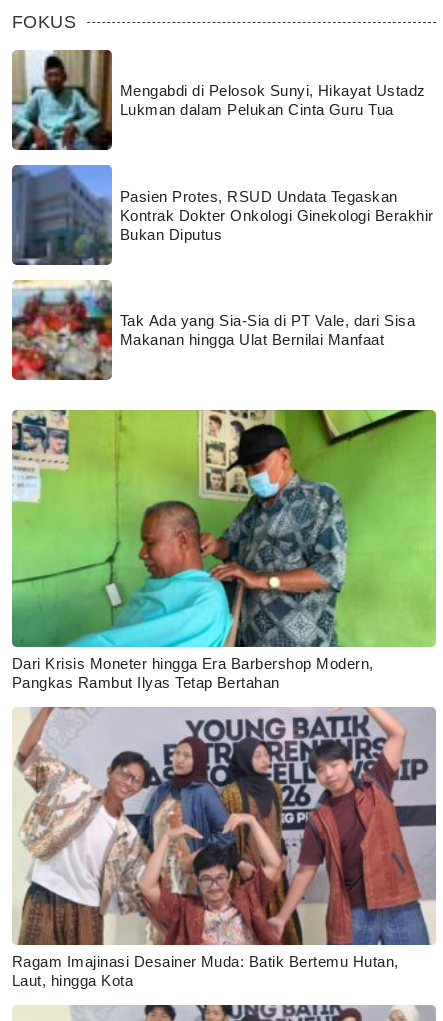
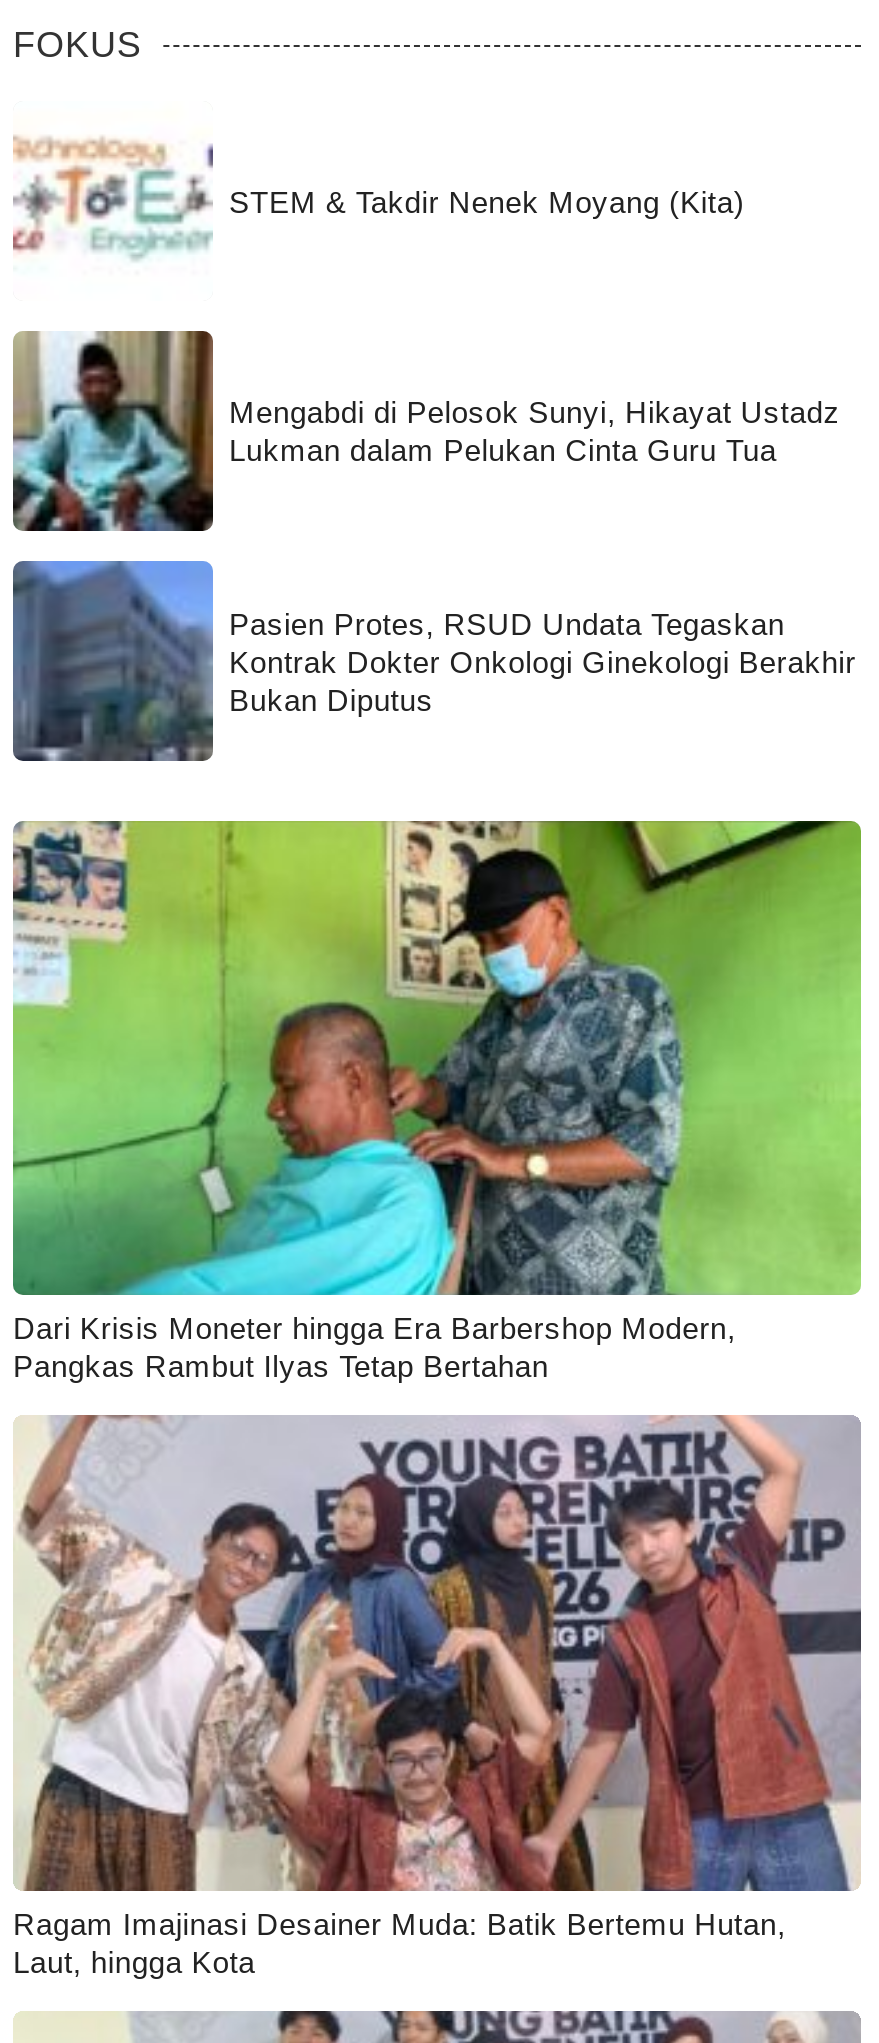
none -> [13,135,745,261] [image] | STEM & Takdir Nenek Moyang (Kita)
moved [10,48,434,242] -> [9,327,856,716]: [image] | Mengabdi di Pelosok Sunyi, Hikayat Ustadz | Lukman dalam Pelukan Cinta Guru Tua | Pasien Protes, RSUD Undata Tegaskan | Kontrak Dokter Onkologi Ginekologi Berakhir | Bukan Diputus
[11,279,415,381] [image] | Tak Ada yang Sia-Sia di PT Vale, dari Sisa | Makanan hingga Ulat Bernilai Manfaat -> none

